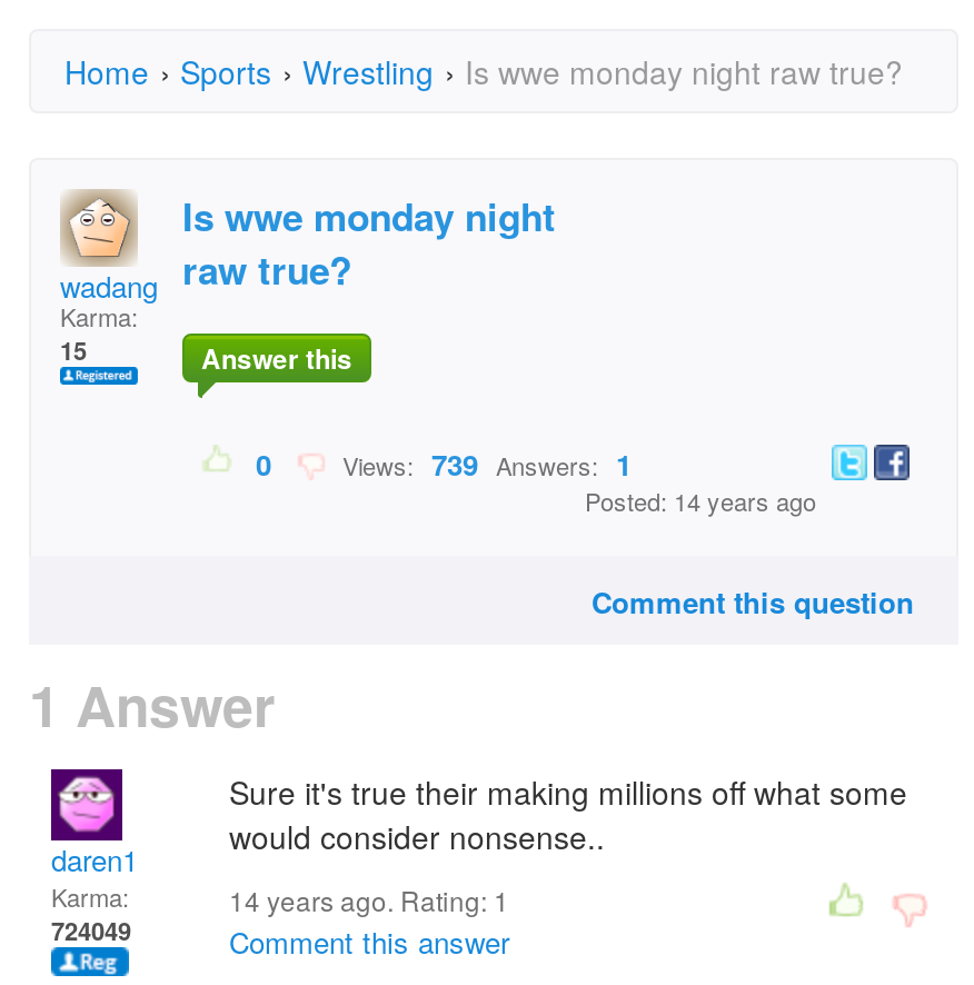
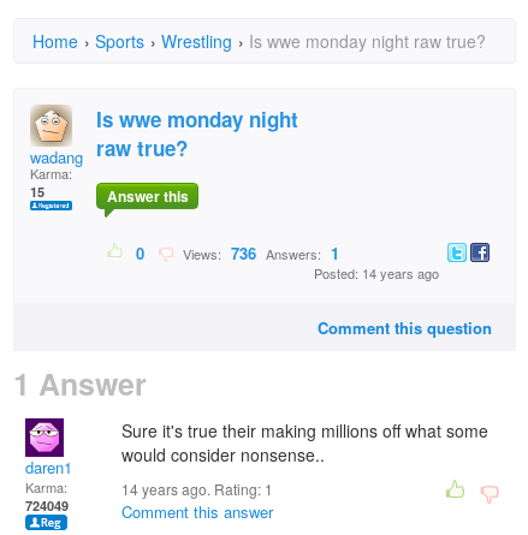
[329,443,632,485] Views: 739 Answers: 1 -> [176,242,339,265] Views: 736 Answers: 1

